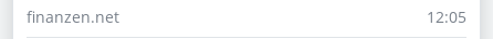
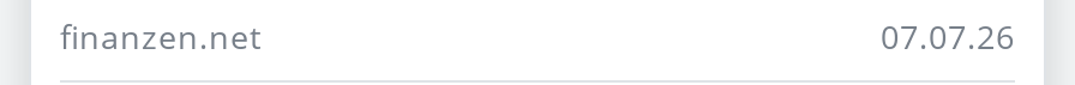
[427,7,466,28] 12:05 -> [881,14,1015,60] 07.07.26

